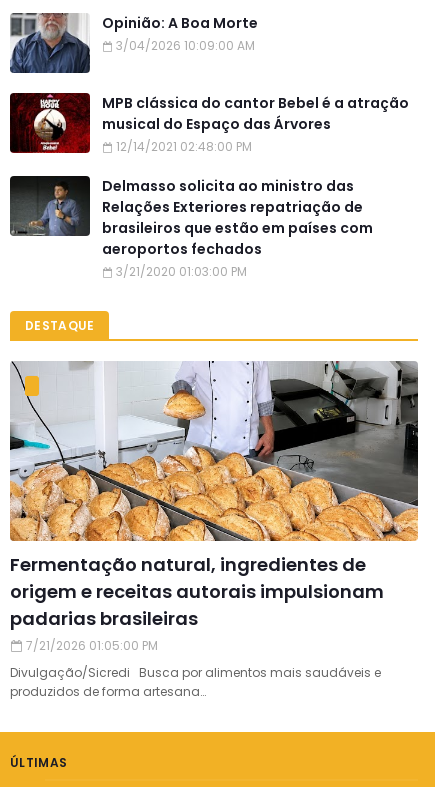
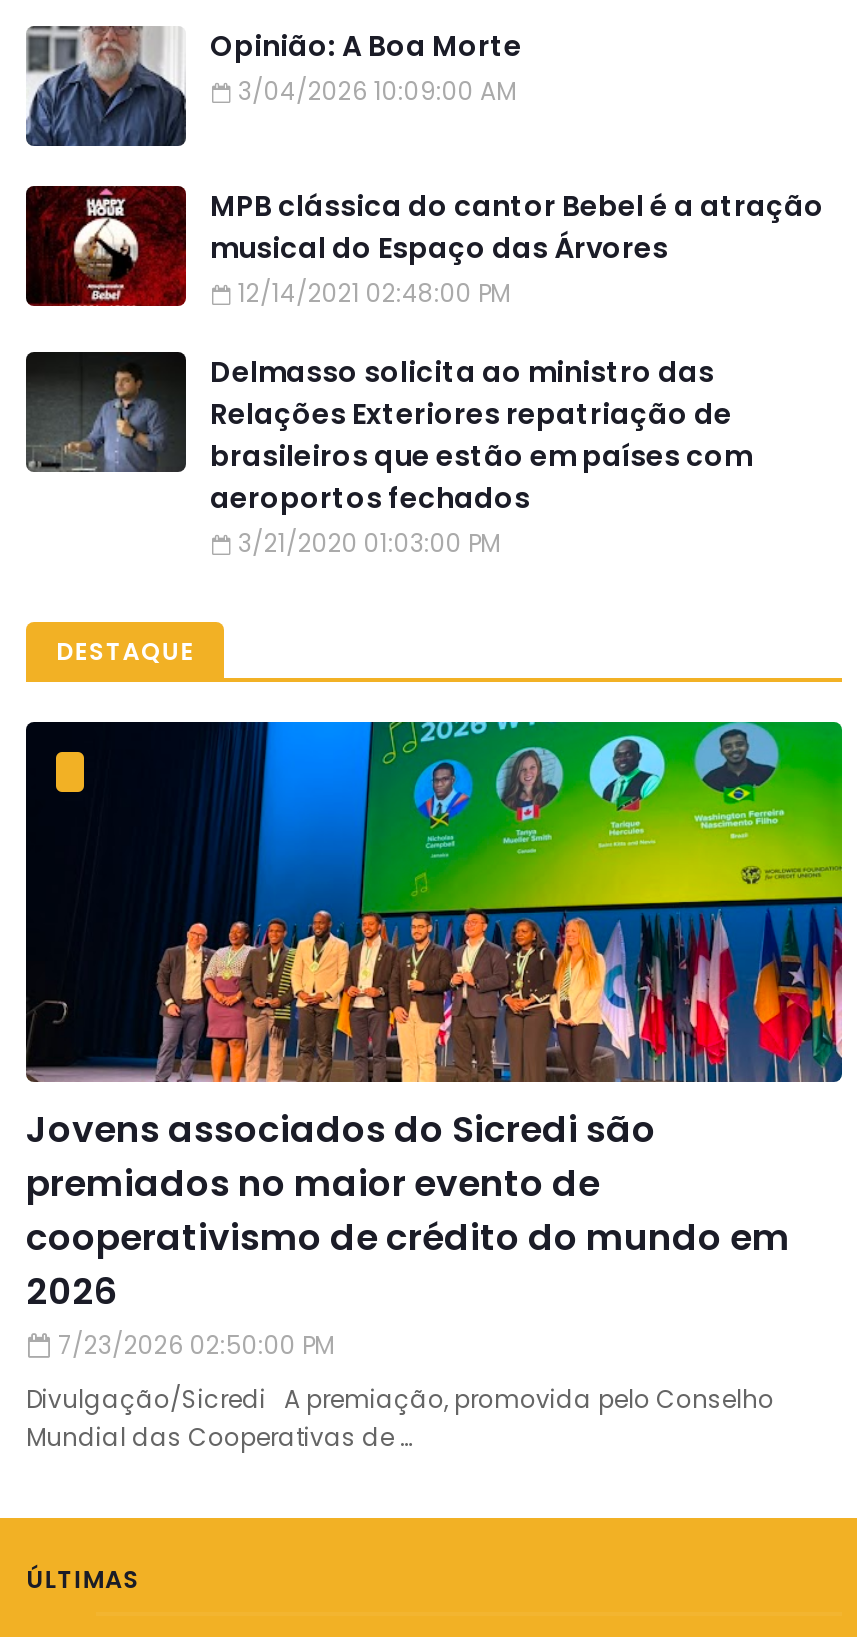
[9,360,419,654] [image] | Fermentação natural, ingredientes de | origem e receitas autorais impulsionam | padarias brasileiras | 7/21/2026 01:05:00 PM -> [24,720,844,1362] [image] | Jovens associados do Sicredi são | premiados no maior evento de | cooperativismo de crédito do mundo em | 2026 | 7/23/2026 02:50:00 PM
[10,664,381,700] Divulgação/Sicredi Busca por alimentos mais saudáveis e | produzidos de forma artesana… -> [26,1382,774,1454] Divulgação/Sicredi A premiação, promovida pelo Conselho | Mundial das Cooperativas de …

